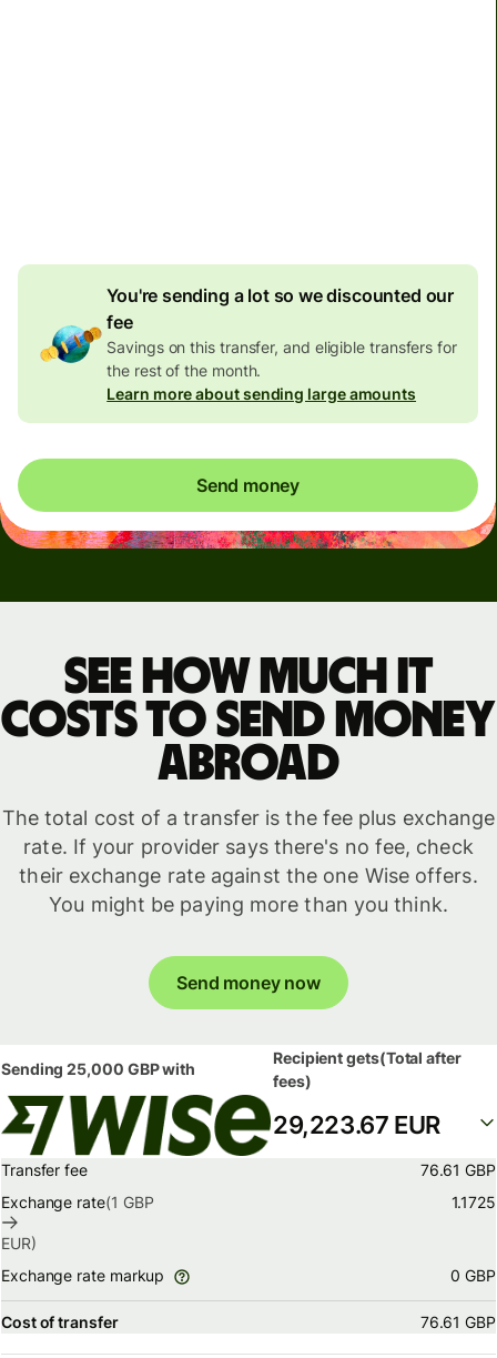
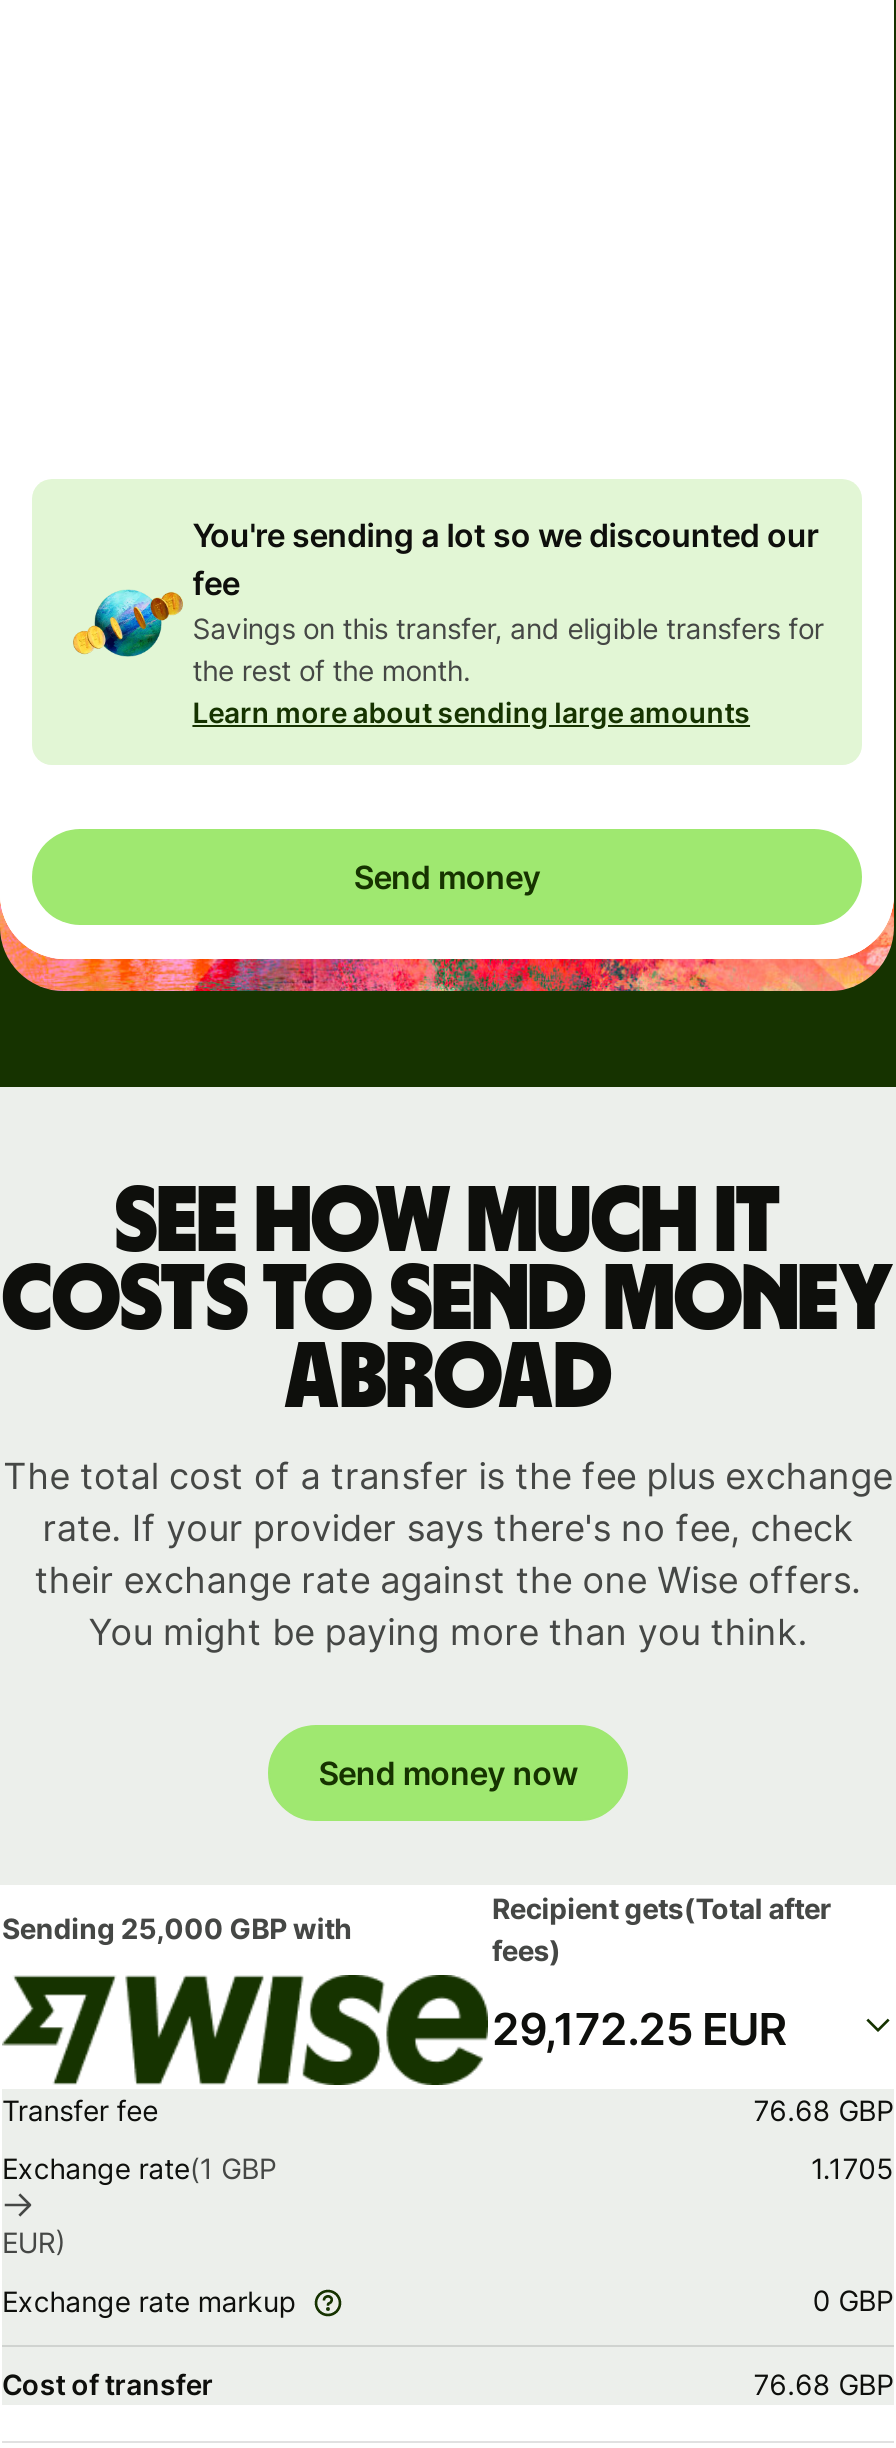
[273,1110,440,1139] 29,223.67 EUR -> [492,2003,786,2055] 29,172.25 EUR
[420,1160,496,1179] 76.61 GBP -> [754,2093,894,2127] 76.68 GBP
[451,1193,496,1212] 1.1725 -> [811,2151,894,2185] 1.1705
[420,1313,496,1331] 76.61 GBP -> [754,2367,894,2401] 76.68 GBP

